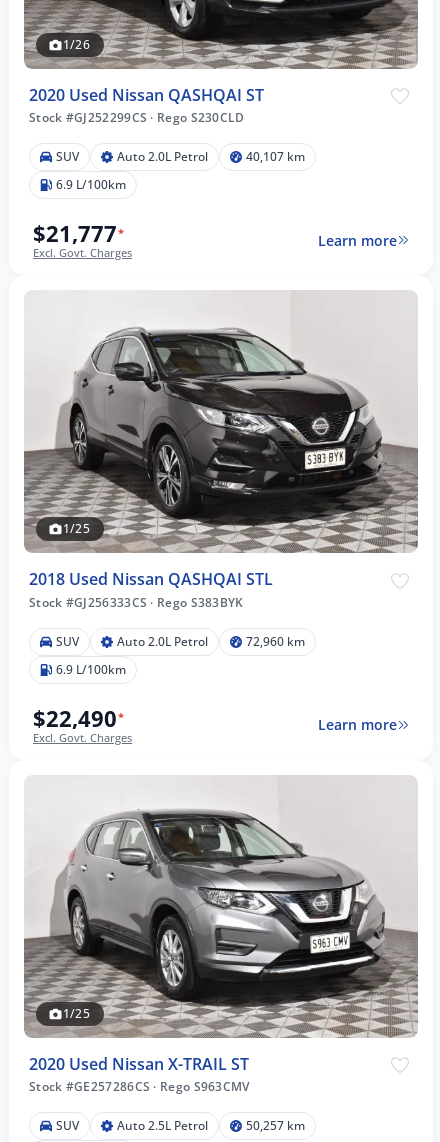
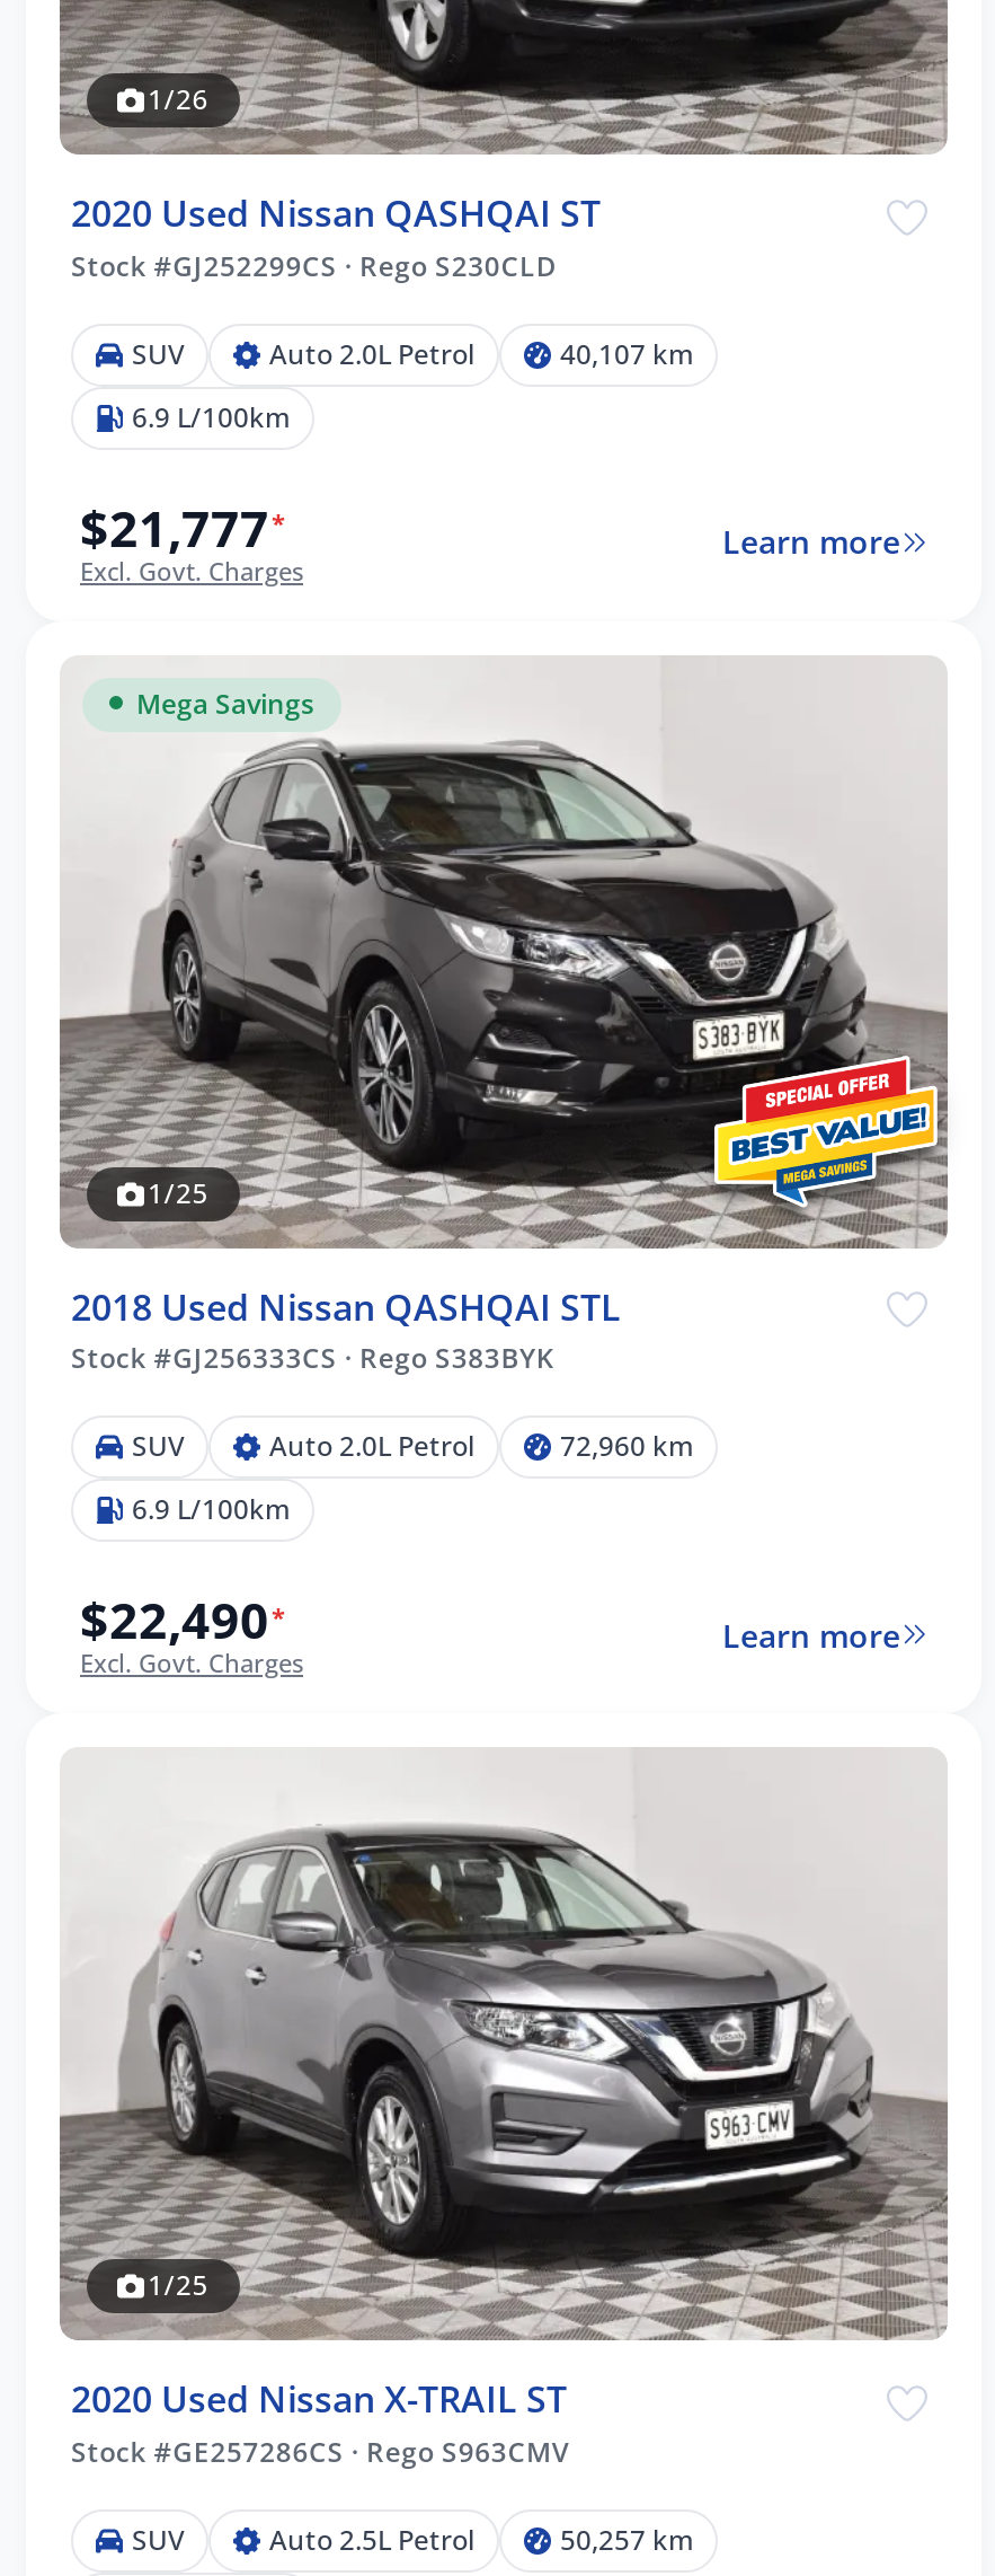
none -> [136,683,314,722] Mega Savings
[308,465,413,537] [image] -> [700,1056,939,1214] [image]

